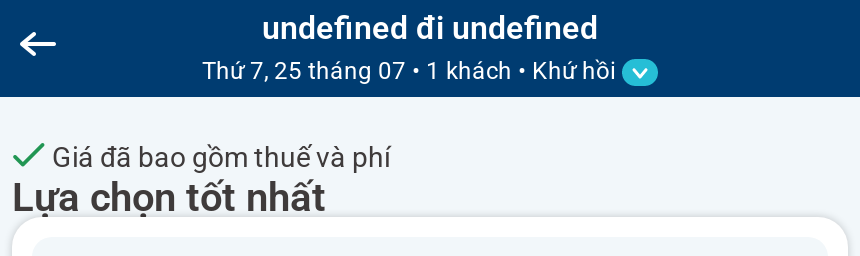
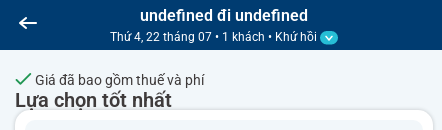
[216,57,622,85] Thứ 7, 25 tháng 07 • 1 khách • Khứ hồi -> [117,30,320,44] Thứ 4, 22 tháng 07 • 1 khách • Khứ hồi

